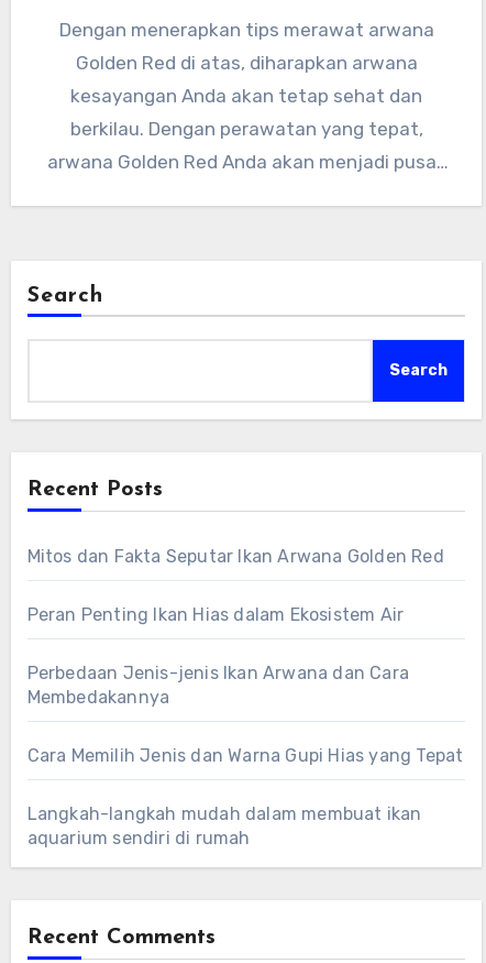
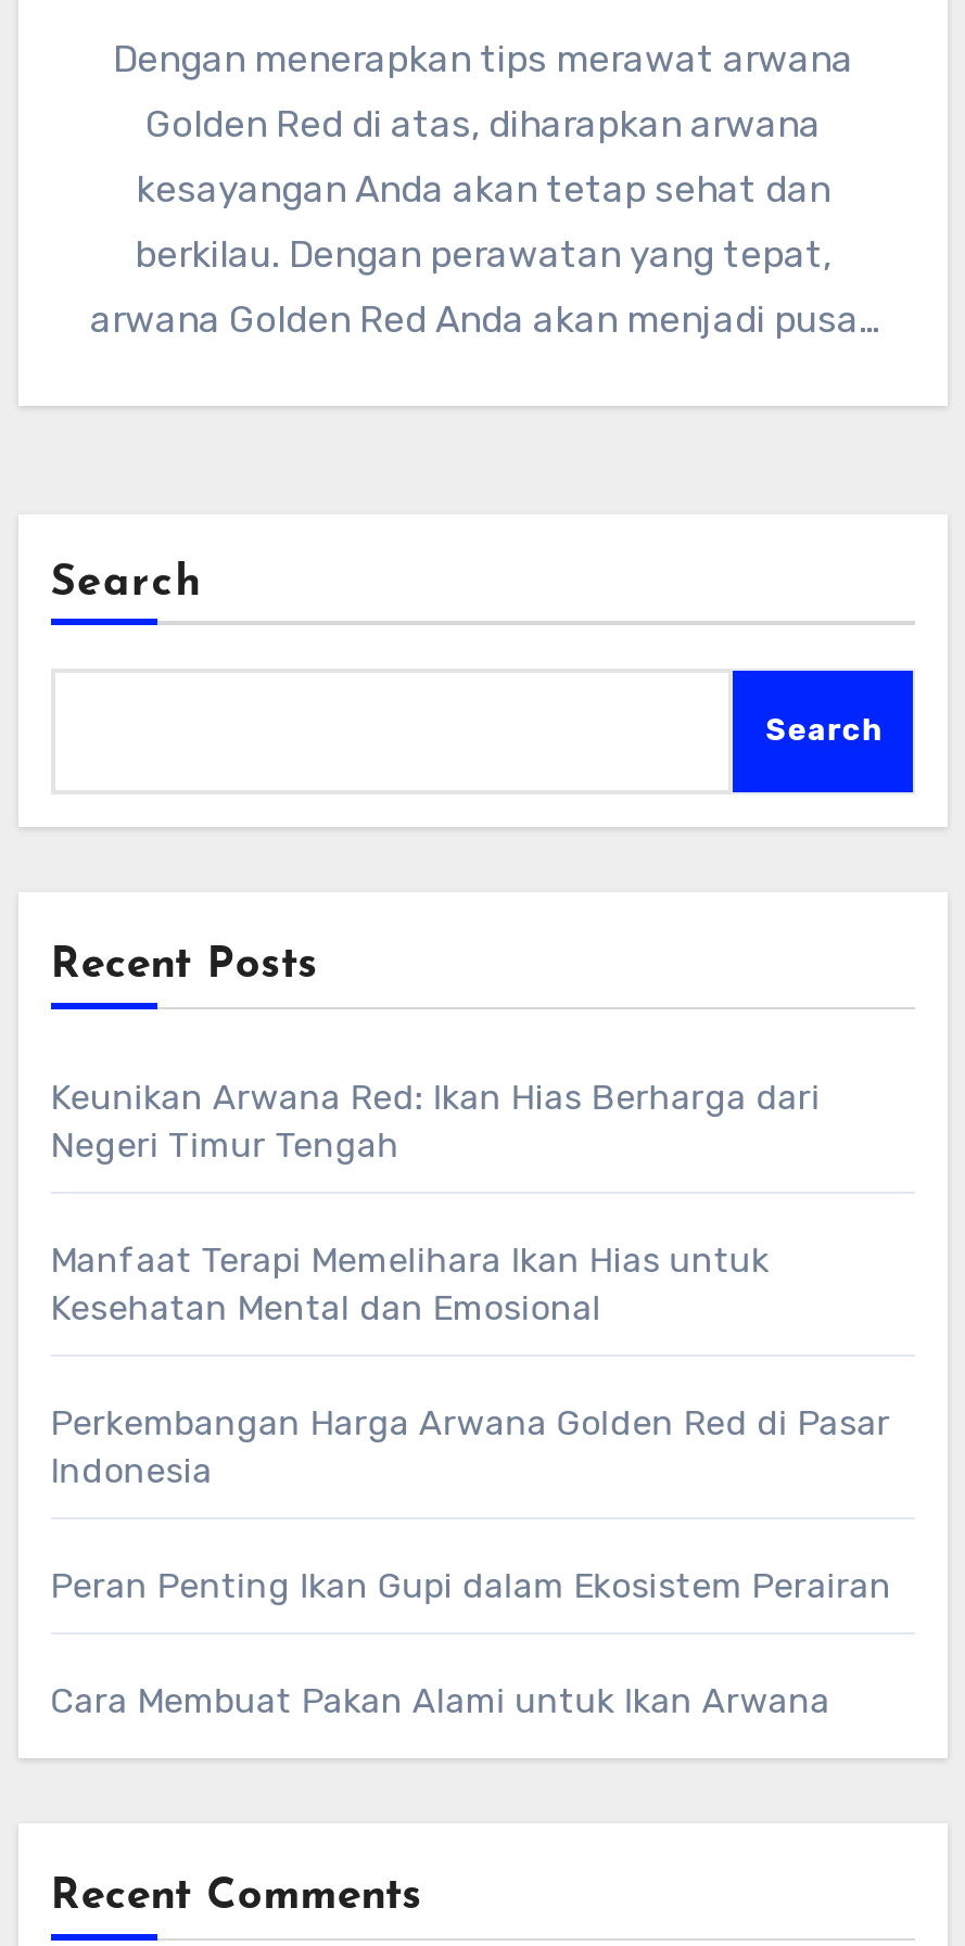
[27,546,444,567] Mitos dan Fakta Seputar Ikan Arwana Golden Red -> [50,1076,820,1165] Keunikan Arwana Red: Ikan Hias Berharga dari | Negeri Timur Tengah
[27,604,404,625] Peran Penting Ikan Hias dalam Ekosistem Air -> [50,1239,769,1328] Manfaat Terapi Memelihara Ikan Hias untuk | Kesehatan Mental dan Emosional
[27,662,409,708] Perbedaan Jenis-jenis Ikan Arwana dan Cara | Membedakannya -> [50,1402,890,1491] Perkembangan Harga Arwana Golden Red di Pasar | Indonesia
[27,745,463,766] Cara Memilih Jenis dan Warna Gupi Hias yang Tepat -> [50,1565,892,1606] Peran Penting Ikan Gupi dalam Ekosistem Perairan
[27,803,422,848] Langkah-langkah mudah dalam membuat ikan | aquarium sendiri di rumah -> [50,1680,830,1721] Cara Membuat Pakan Alami untuk Ikan Arwana

